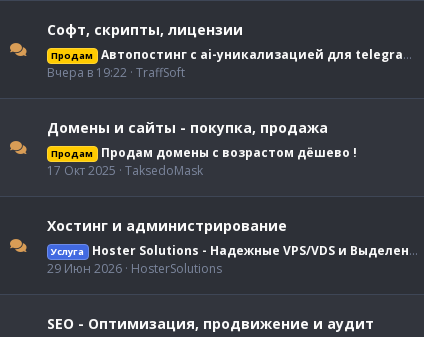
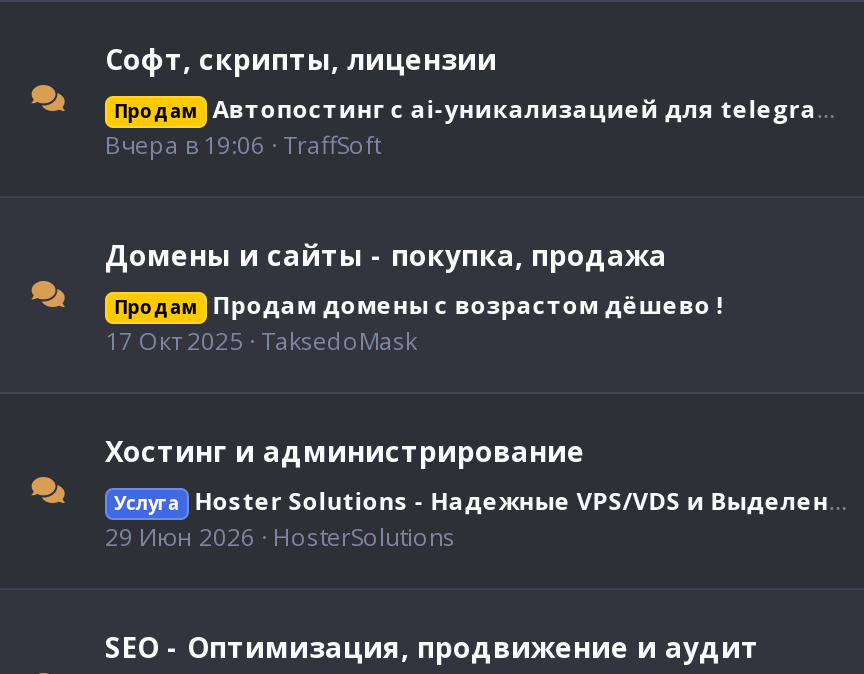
[47,64,185,81] Вчера в 19:22 TraffSoft -> [105,128,381,162] Вчера в 19:06 TraffSoft

